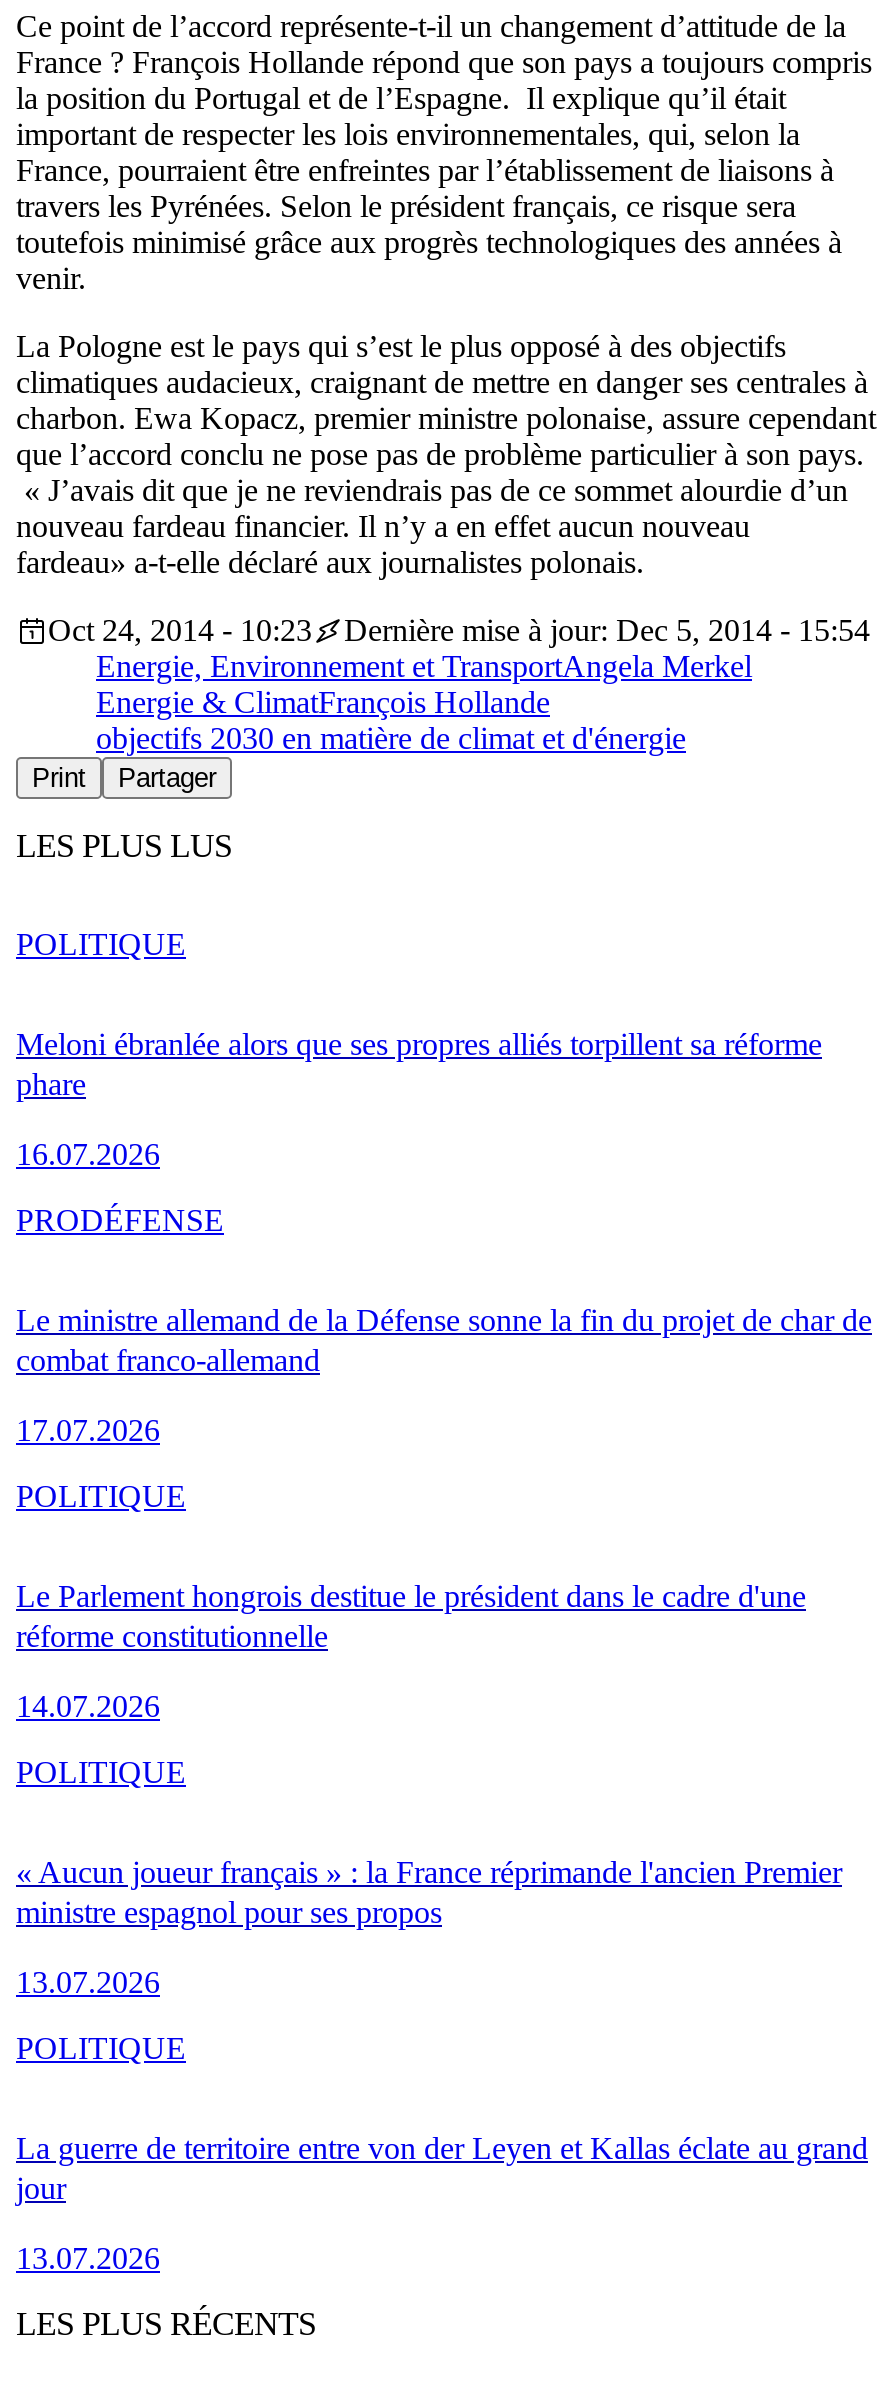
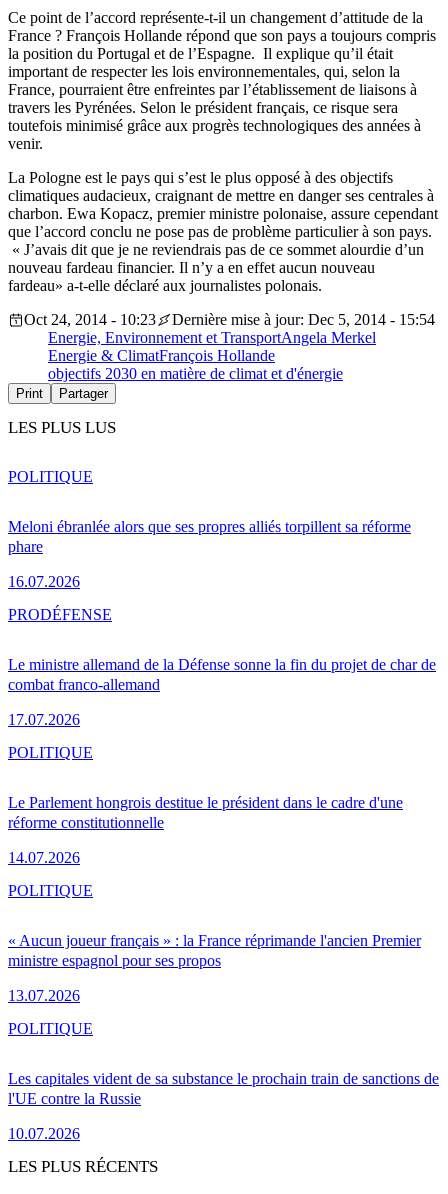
[16,2130,868,2204] La guerre de territoire entre von der Leyen et Kallas éclate au grand | jour -> [8,1069,439,1106] Les capitales vident de sa substance le prochain train de sanctions de | l'UE contre la Russie
[16,2240,160,2274] 13.07.2026 -> [8,1124,80,1141] 10.07.2026

